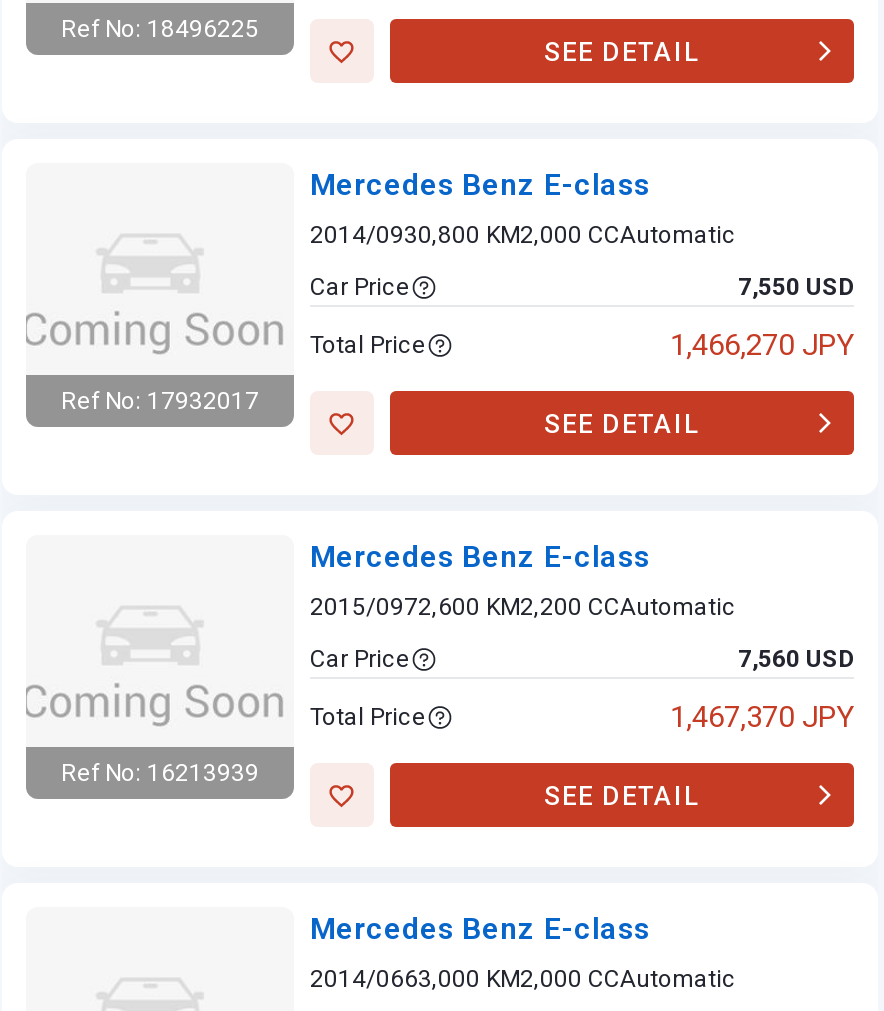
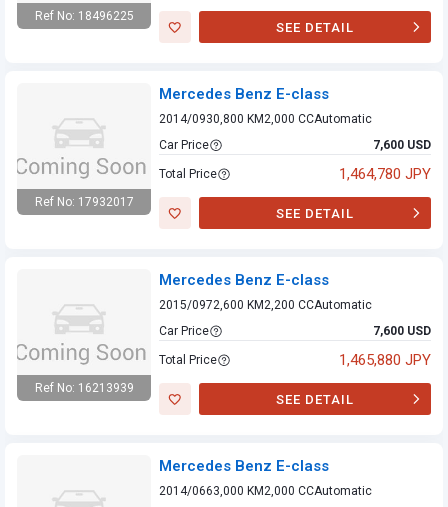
[738,273,854,301] 7,550 USD -> [373,138,431,152] 7,600 USD
[670,327,854,363] 1,466,270 JPY -> [339,165,431,183] 1,464,780 JPY
[738,645,854,673] 7,560 USD -> [373,324,431,338] 7,600 USD
[670,699,854,735] 1,467,370 JPY -> [339,351,431,369] 1,465,880 JPY

